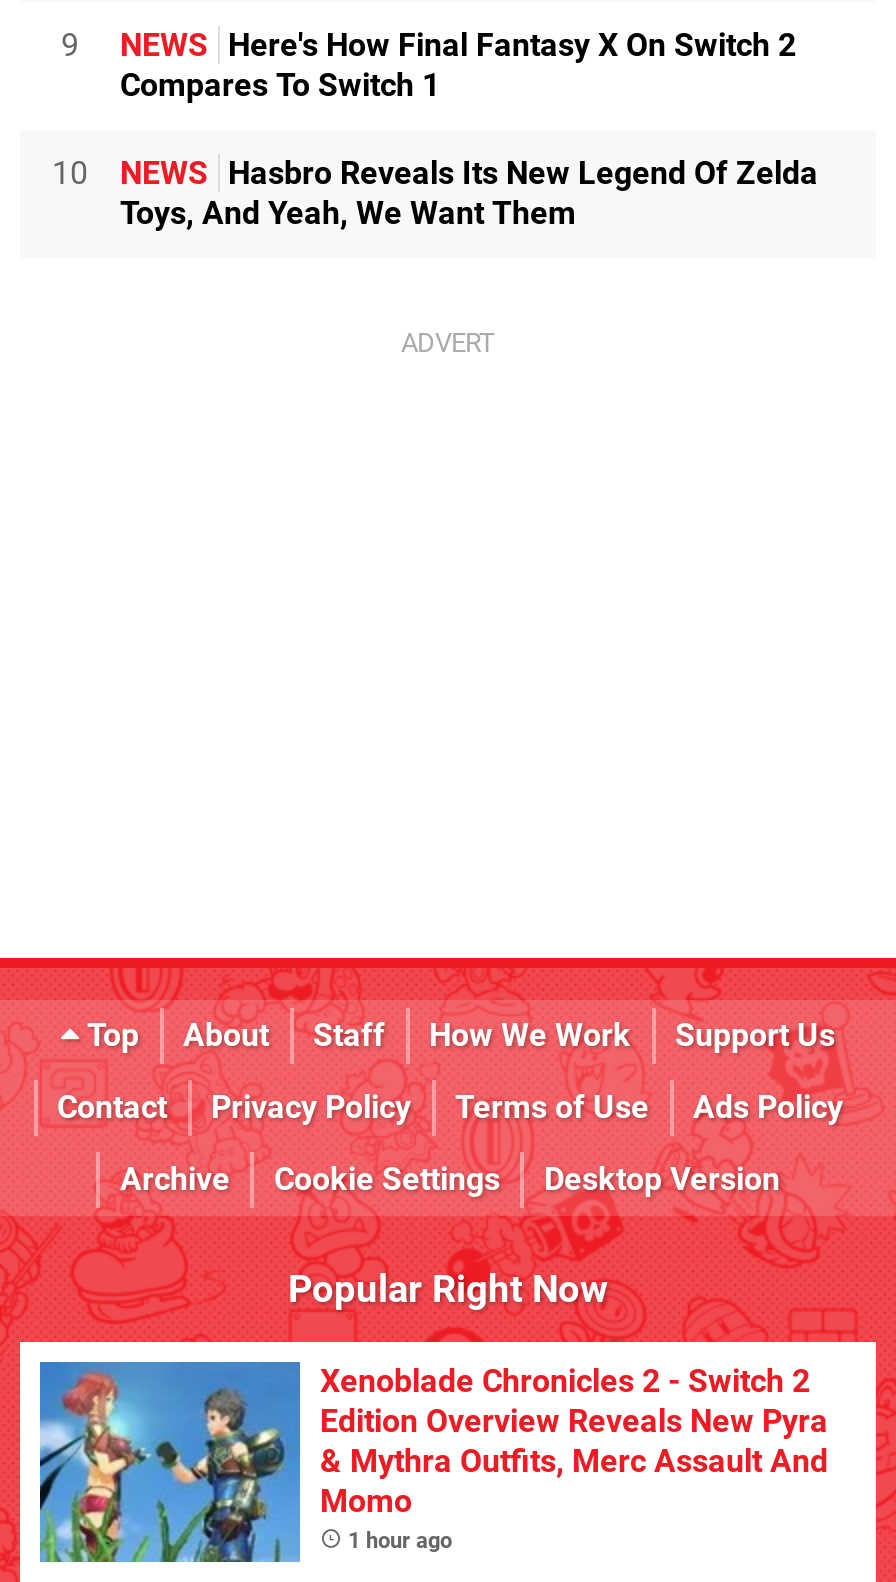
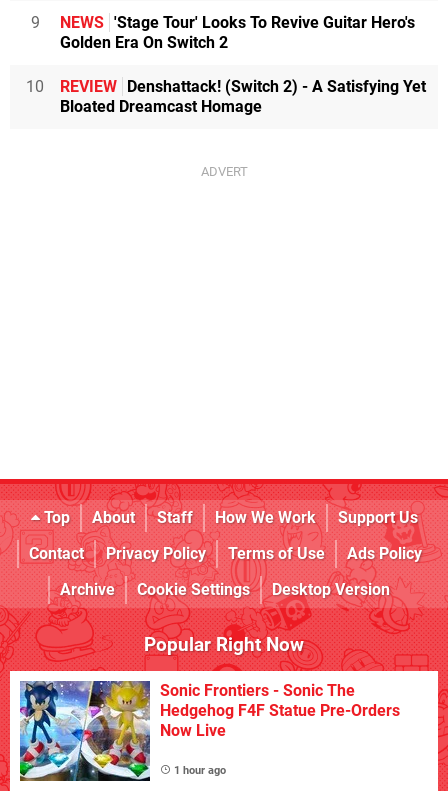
[120,26,796,104] NEWS Here's How Final Fantasy X On Switch 2 | Compares To Switch 1 -> [60,13,415,52] NEWS 'Stage Tour' Looks To Revive Guitar Hero's | Golden Era On Switch 2
[120,154,818,232] NEWS Hasbro Reveals Its New Legend Of Zelda | Toys, And Yeah, We Want Them -> [60,77,426,116] REVIEW Denshattack! (Switch 2) - A Satisfying Yet | Bloated Dreamcast Homage
[38,1360,828,1564] [image] | Xenoblade Chronicles 2 - Switch 2 | Edition Overview Reveals New Pyra | & Mythra Outfits, Merc Assault And | Momo -> [19,680,400,782] [image] | Sonic Frontiers - Sonic The | Hedgehog F4F Statue Pre-Orders | Now Live

